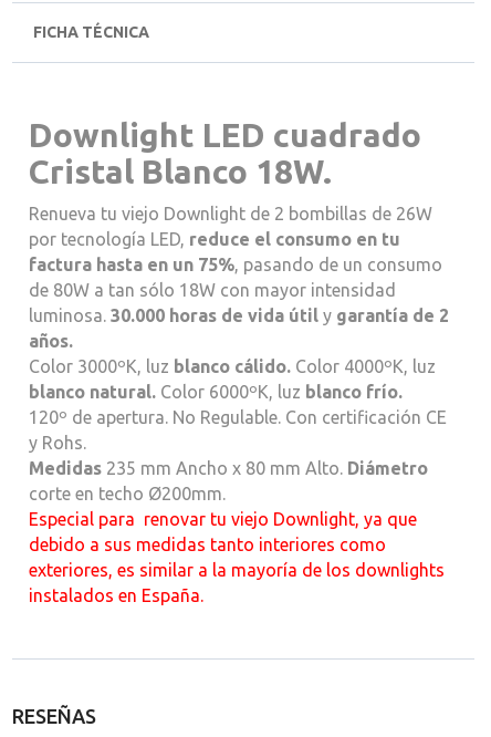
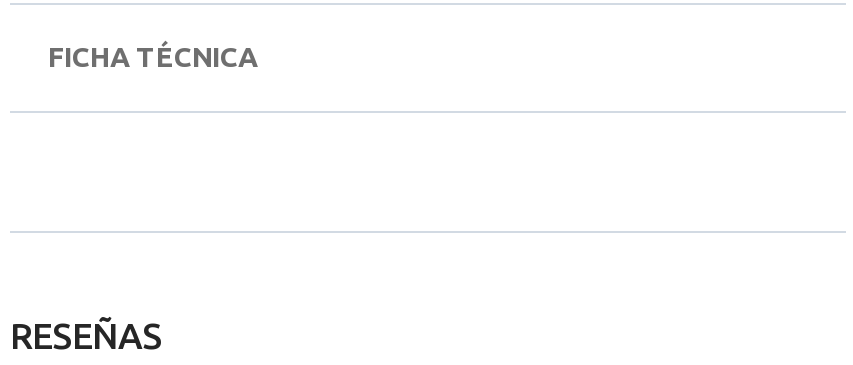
[29,116,449,605] Downlight LED cuadrado | Cristal Blanco 18W. | Renueva tu viejo Downlight de 2 bombillas de 26W | por tecnología LED, reduce el consumo en tu | factura hasta en un 75%, pasando de un consumo | de 80W a tan sólo 18W con mayor intensidad | luminosa. 30.000 horas de vida útil y garantía de 2 | años. | Color 3000ºK, luz blanco cálido. Color 4000ºK, luz | blanco natural. Color 6000ºK, luz blanco frío. | 120º de apertura. No Regulable. Con certificación CE | y Rohs. | Medidas 235 mm Ancho x 80 mm Alto. Diámetro | corte en techo Ø200mm. | Especial para renovar tu viejo Downlight, ya que | debido a sus medidas tanto interiores como | exteriores, es similar a la mayoría de los downlights | instalados en España. -> none

